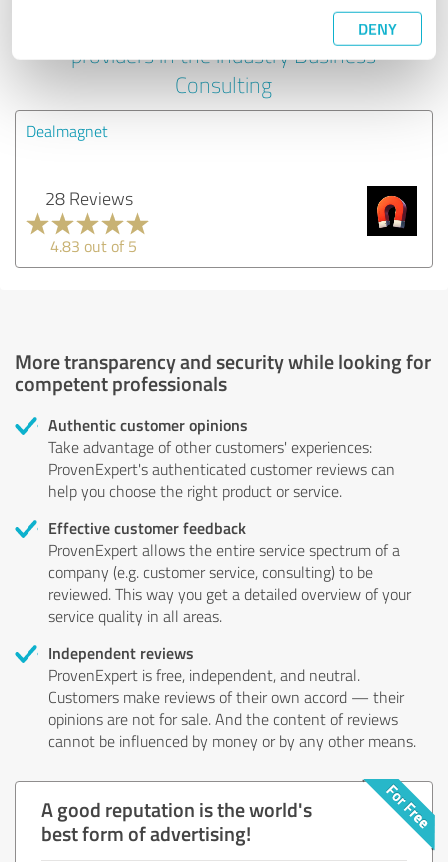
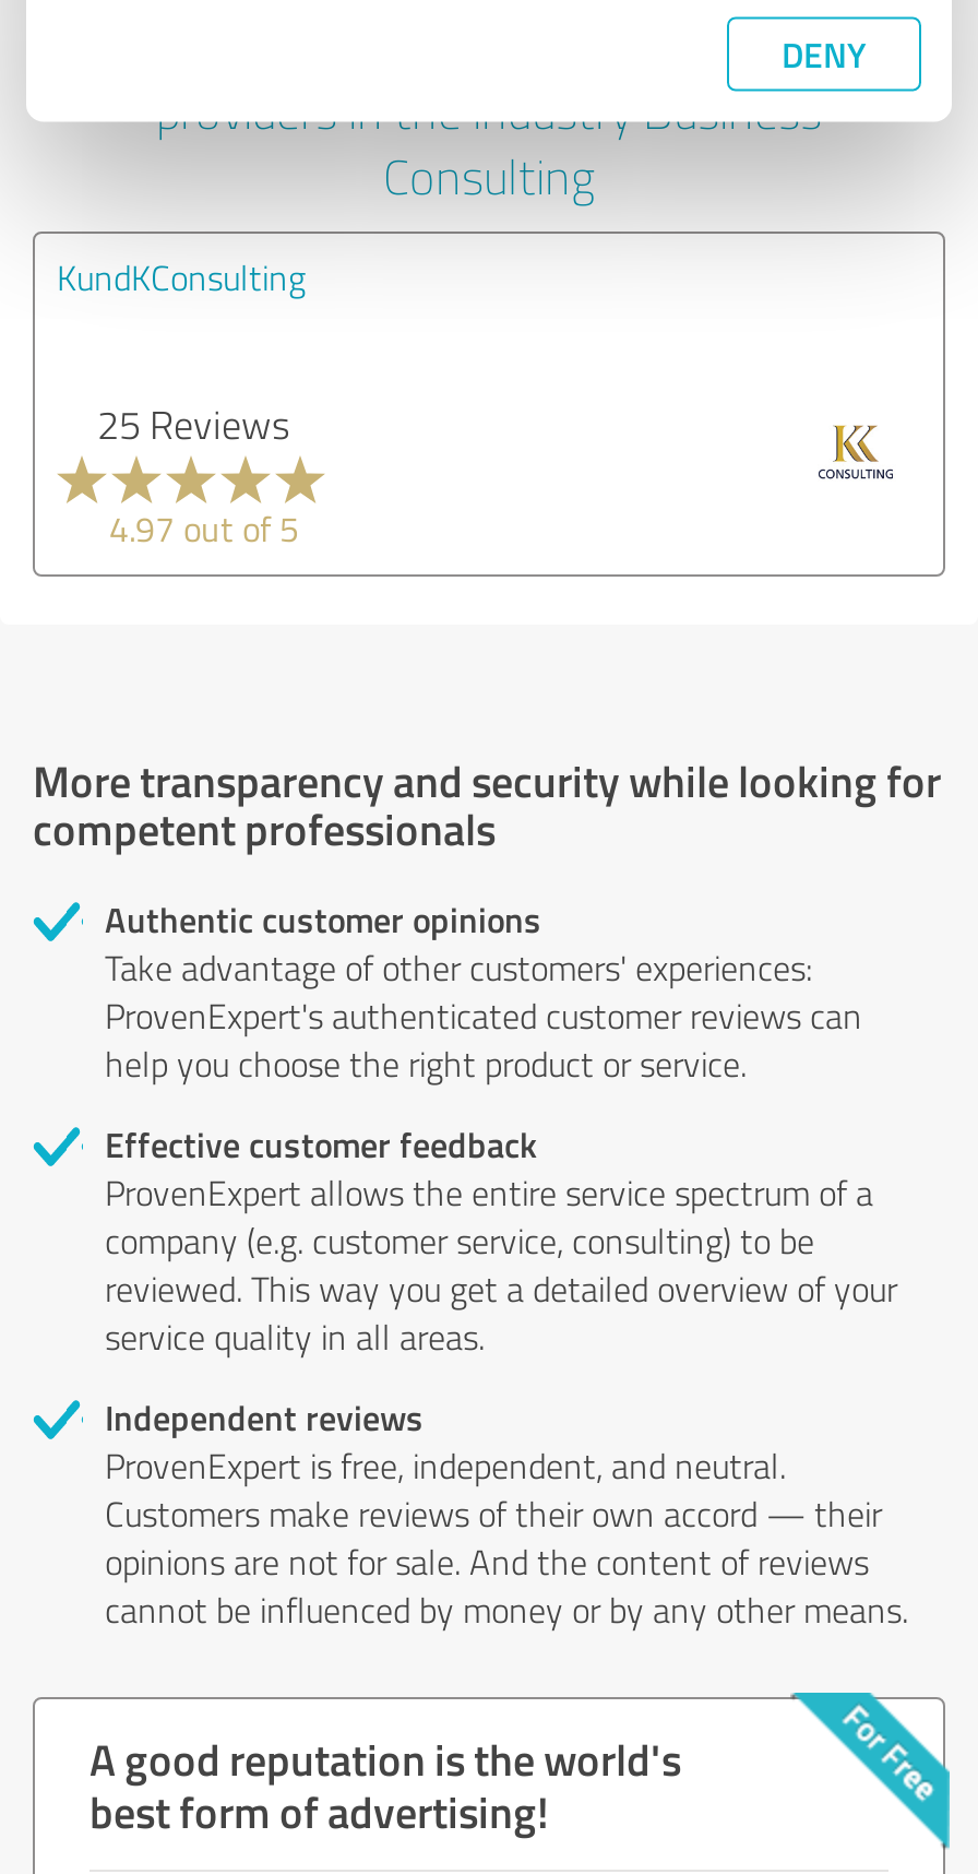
[26,120,108,142] Dealmagnet -> [57,252,306,301] KundKConsulting
[44,186,132,210] 28 Reviews -> [97,397,289,449] 25 Reviews
[366,185,418,237] [image] -> [801,398,910,507] [image]
[50,235,137,257] 4.83 out of 5 -> [109,504,299,552] 4.97 out of 5

